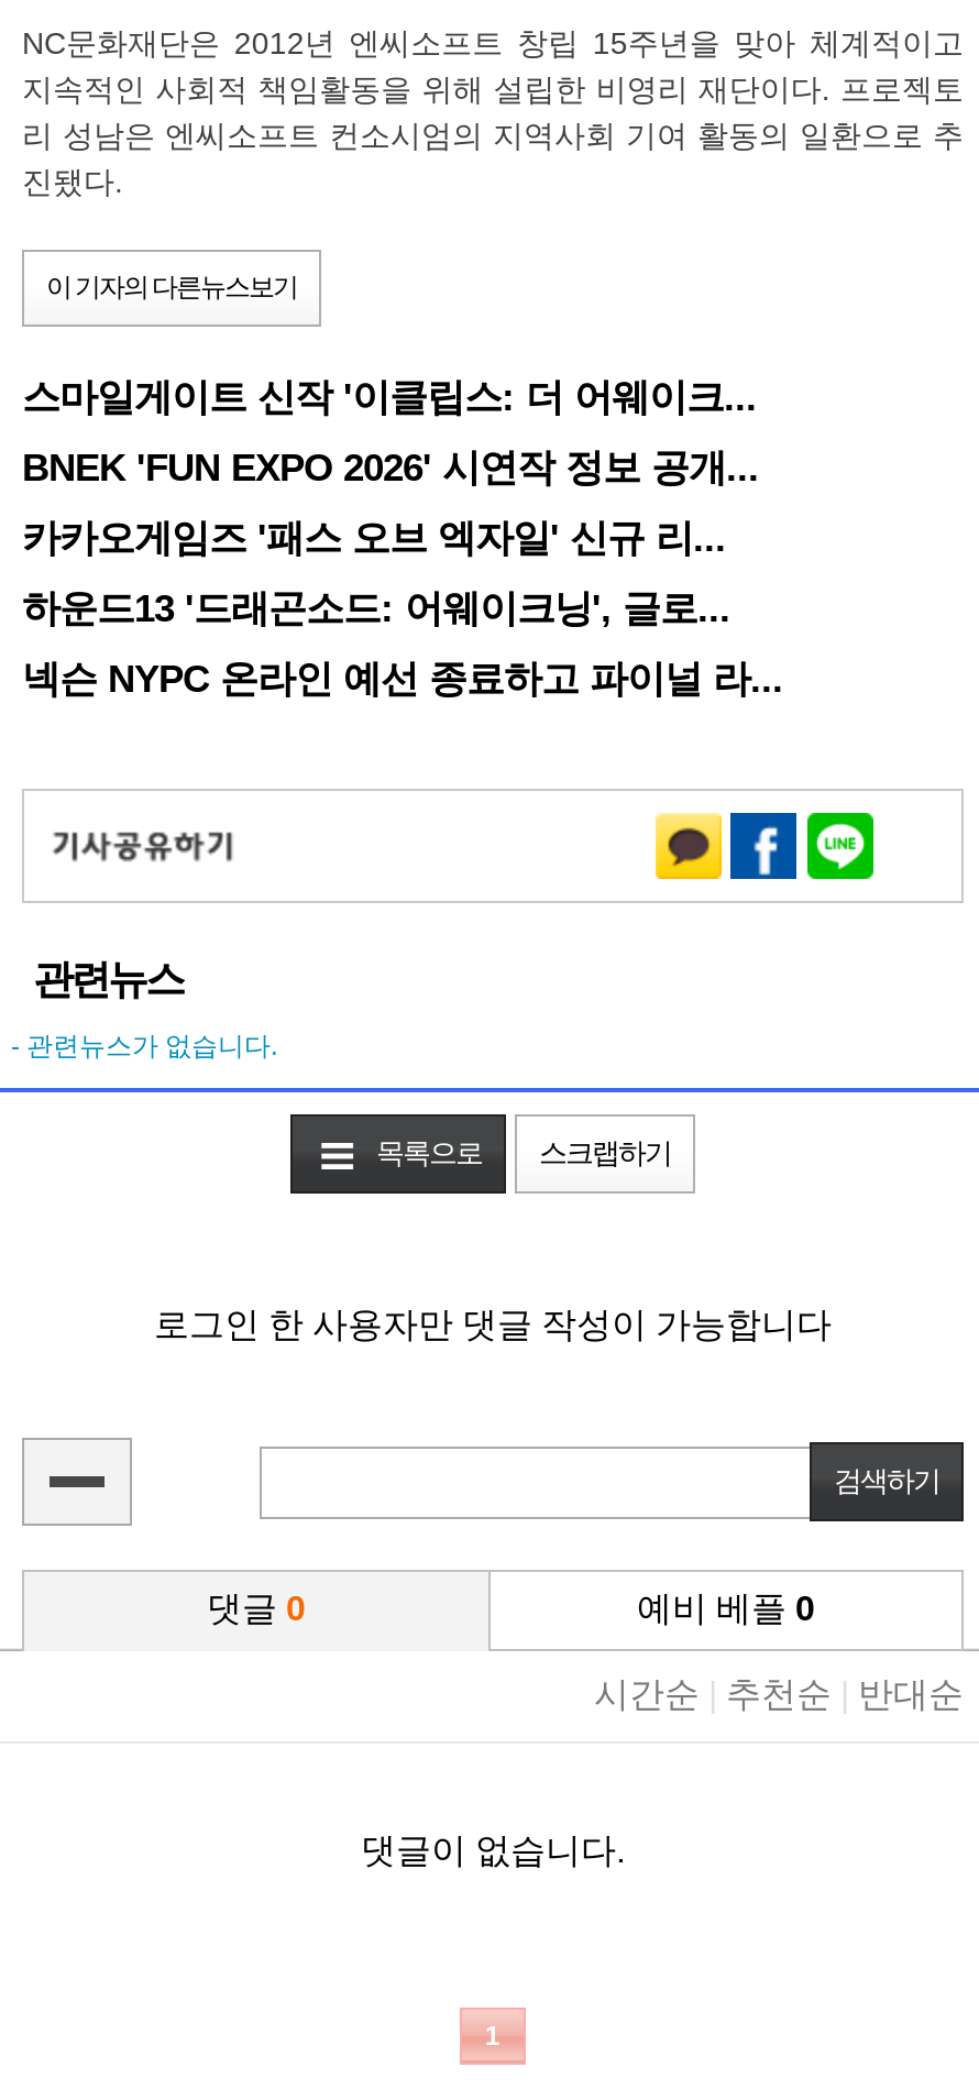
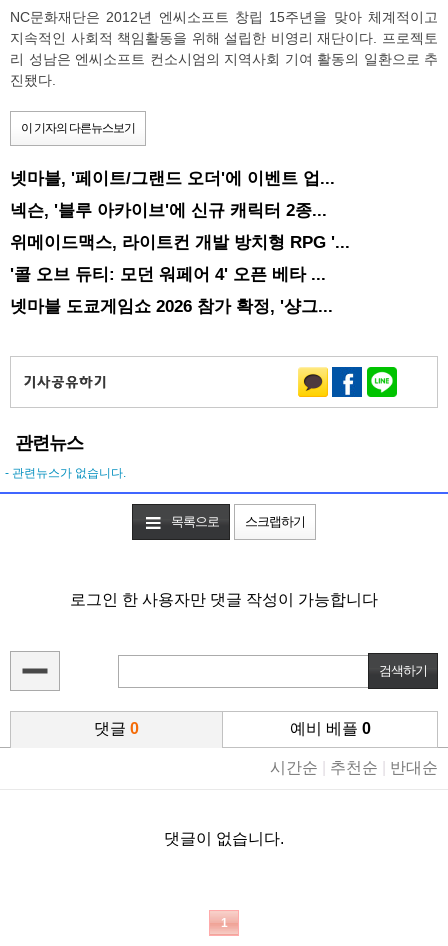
[22,375,757,419] 스마일게이트 신작 '이클립스: 더 어웨이크... -> [10,168,335,188] 넷마블, '페이트/그랜드 오더'에 이벤트 업...
[22,446,759,490] BNEK 'FUN EXPO 2026' 시연작 정보 공개... -> [10,200,327,220] 넥슨, '블루 아카이브'에 신규 캐릭터 2종...
[22,516,726,560] 카카오게임즈 '패스 오브 엑자일' 신규 리... -> [10,232,350,252] 위메이드맥스, 라이트컨 개발 방치형 RPG '...
[22,586,730,630] 하운드13 '드래곤소드: 어웨이크닝', 글로... -> [10,264,326,284] '콜 오브 듀티: 모던 워페어 4' 오픈 베타 ...
[22,657,783,701] 넥슨 NYPC 온라인 예선 종료하고 파이널 라... -> [10,296,333,316] 넷마블 도쿄게임쇼 2026 참가 확정, '샹그...

